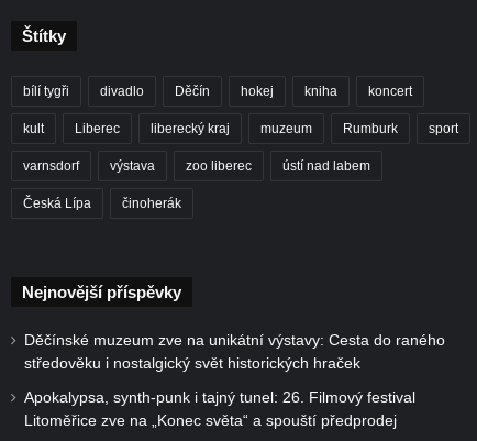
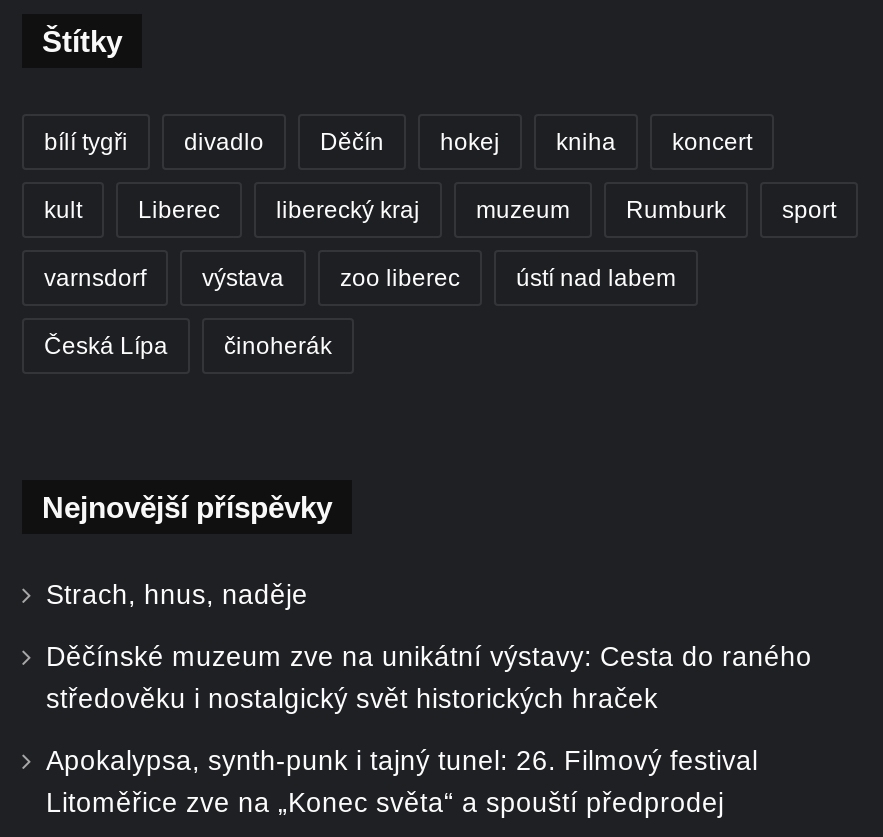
none -> [46,580,308,610] Strach, hnus, naděje

